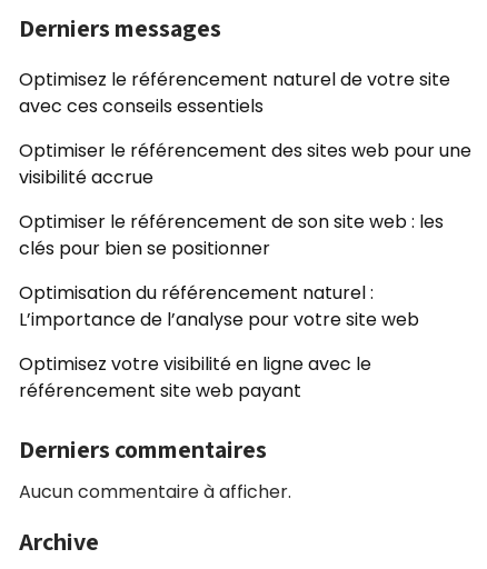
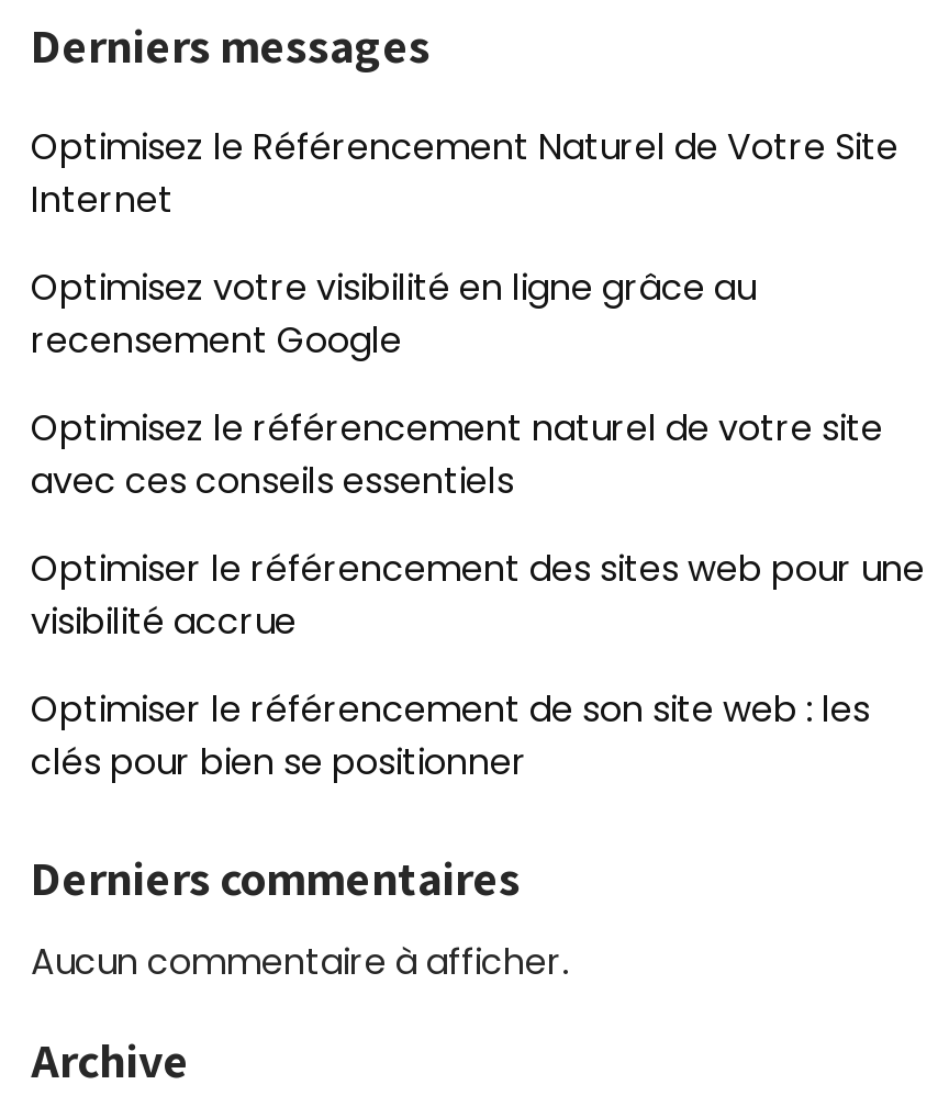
none -> [31,122,898,366] Optimisez le Référencement Naturel de Votre Site | Internet | Optimisez votre visibilité en ligne grâce au | recensement Google
moved [19,67,471,261] -> [31,403,925,787]: Optimisez le référencement naturel de votre site | avec ces conseils essentiels | Optimiser le référencement des sites web pour une | visibilité accrue | Optimiser le référencement de son site web : les | clés pour bien se positionner
[19,280,419,403] Optimisation du référencement naturel : | L’importance de l’analyse pour votre site web | Optimisez votre visibilité en ligne avec le | référencement site web payant -> none

